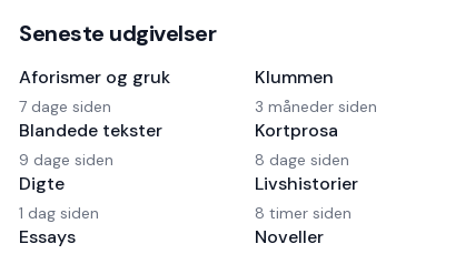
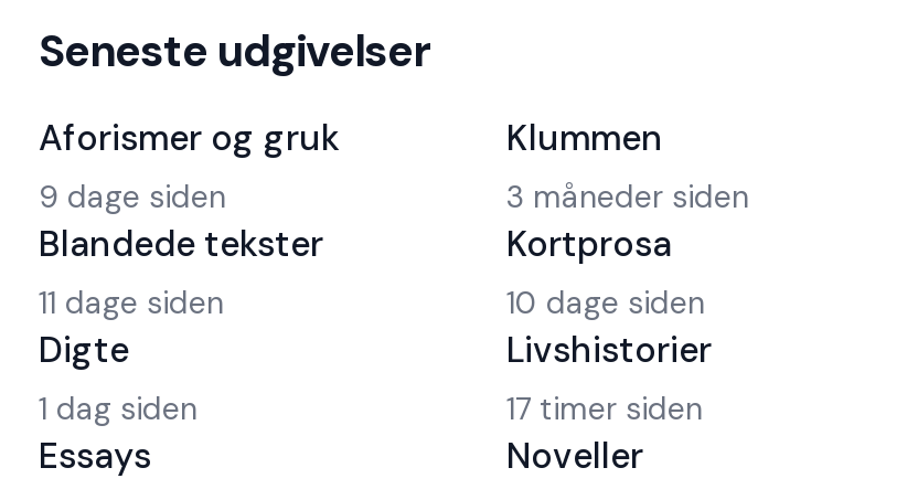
[19,96,111,116] 7 dage siden -> [39,177,226,216] 9 dage siden
[19,150,113,170] 9 dage siden -> [39,283,224,322] 11 dage siden
[255,150,349,170] 8 dage siden -> [506,283,705,322] 10 dage siden
[255,203,352,223] 8 timer siden -> [506,389,703,428] 17 timer siden

